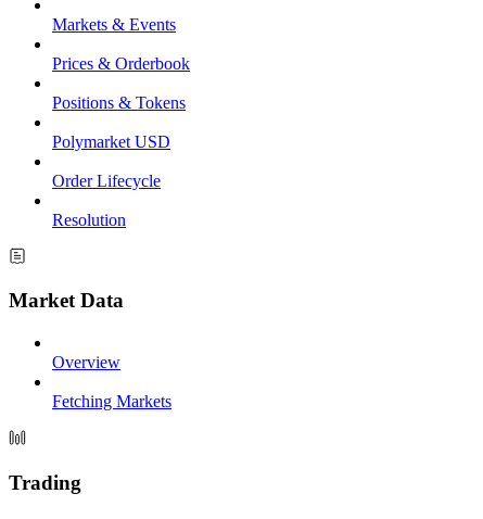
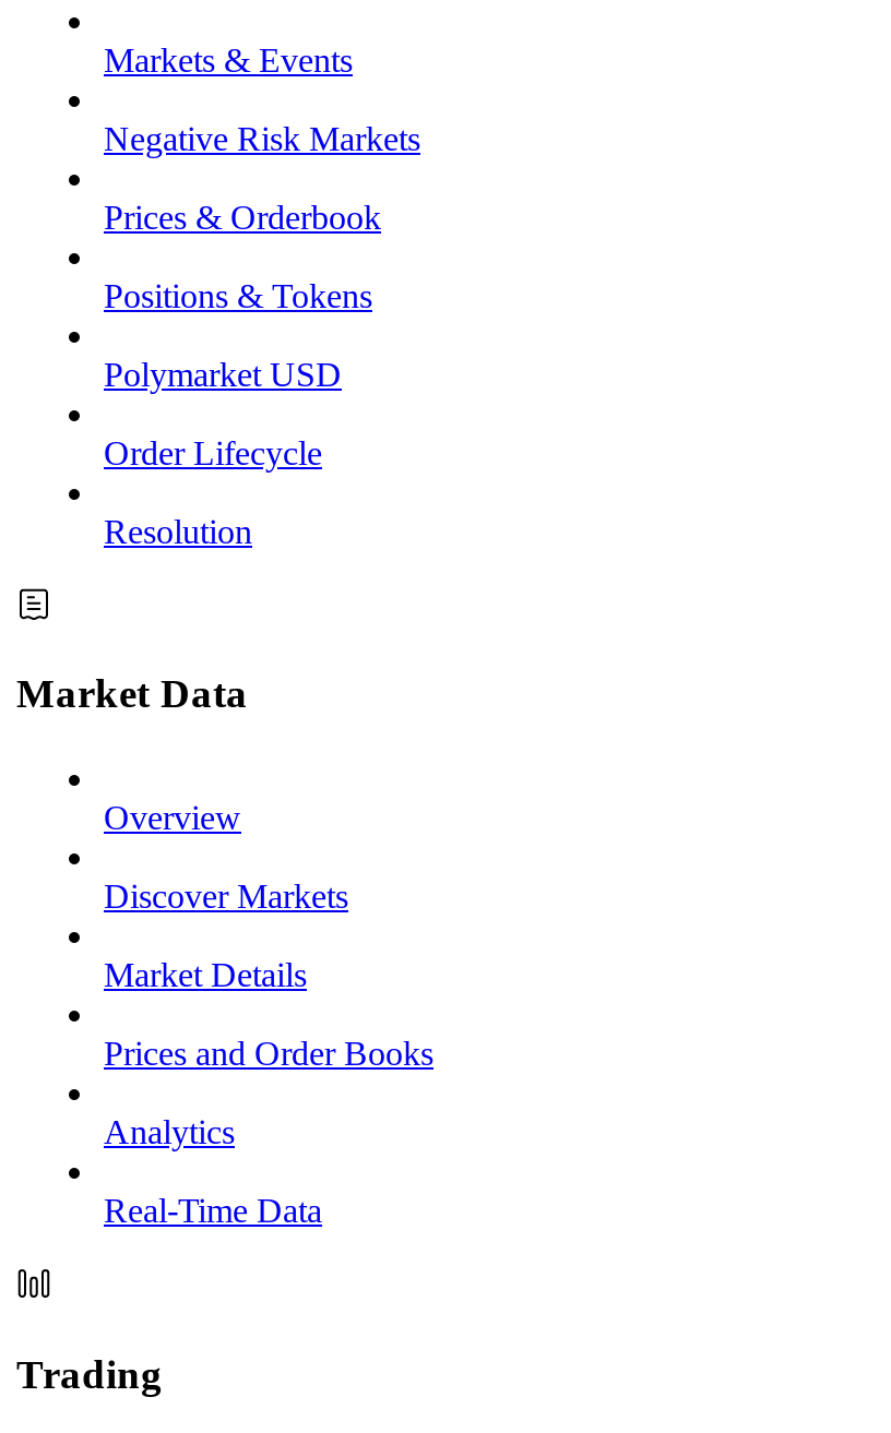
none -> [104,119,420,157] Negative Risk Markets
[52,392,171,411] Fetching Markets -> [104,878,433,1229] Discover Markets | Market Details | Prices and Order Books | Analytics | Real-Time Data

